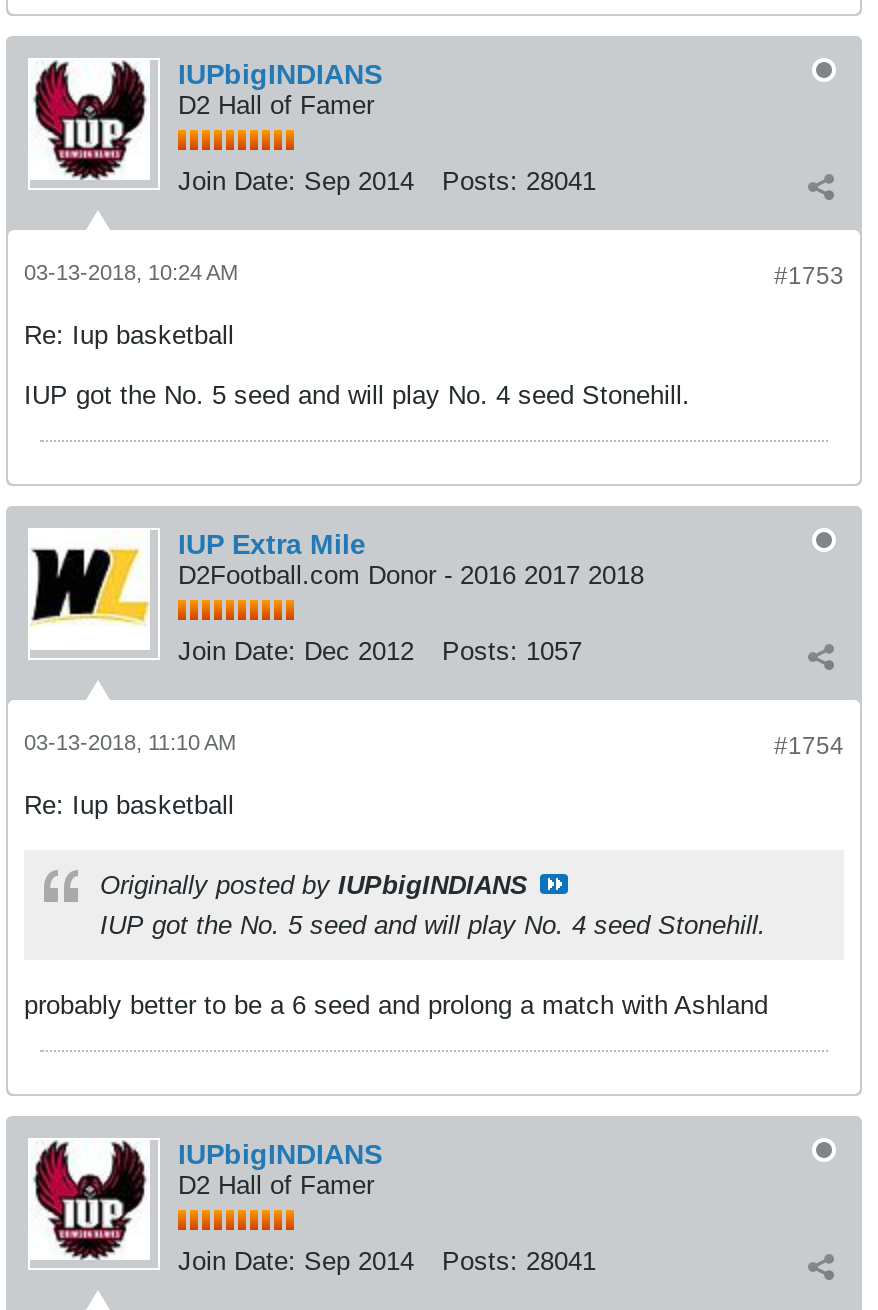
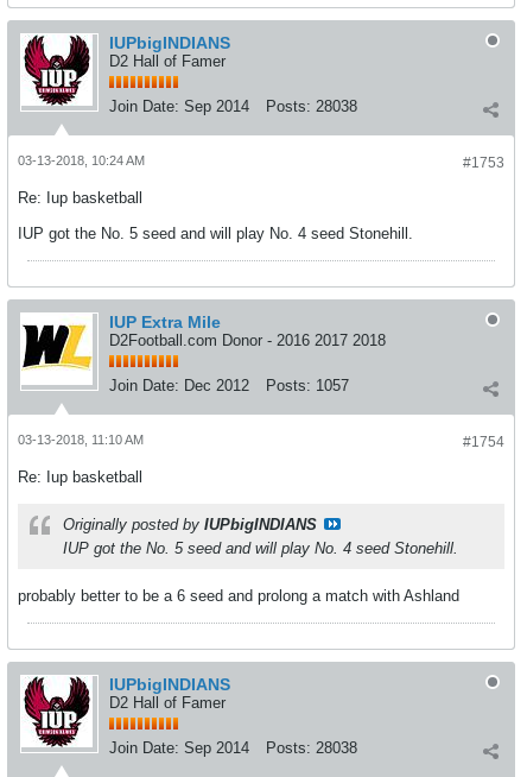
[178,166,596,196] Join Date: Sep 2014 Posts: 28041 -> [109,97,357,115] Join Date: Sep 2014 Posts: 28038
[178,1246,596,1276] Join Date: Sep 2014 Posts: 28041 -> [109,739,357,757] Join Date: Sep 2014 Posts: 28038

